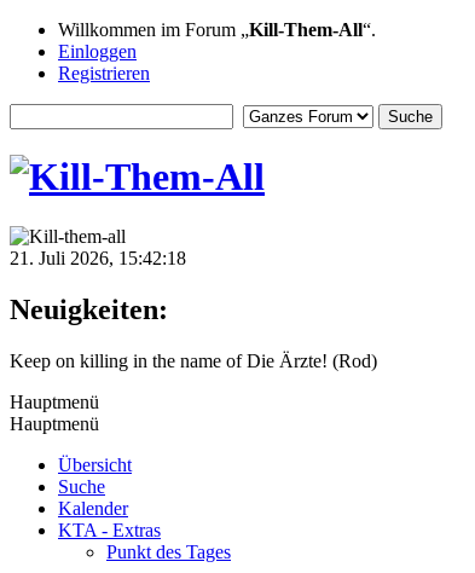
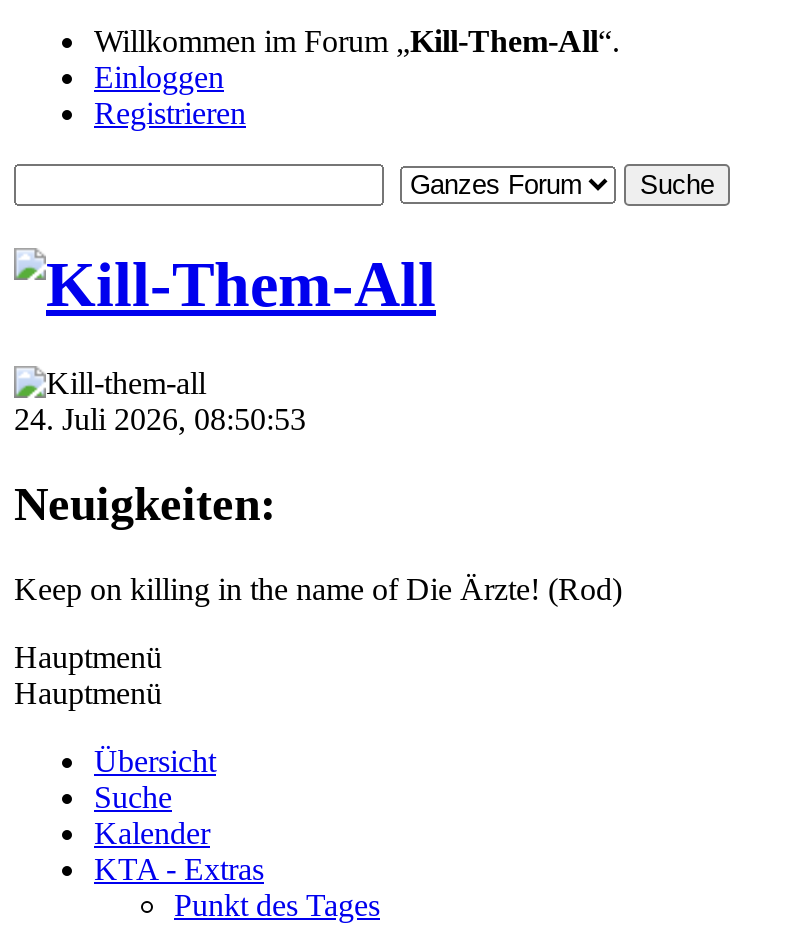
[10,248,186,268] 21. Juli 2026, 15:42:18 -> [14,402,306,436] 24. Juli 2026, 08:50:53

